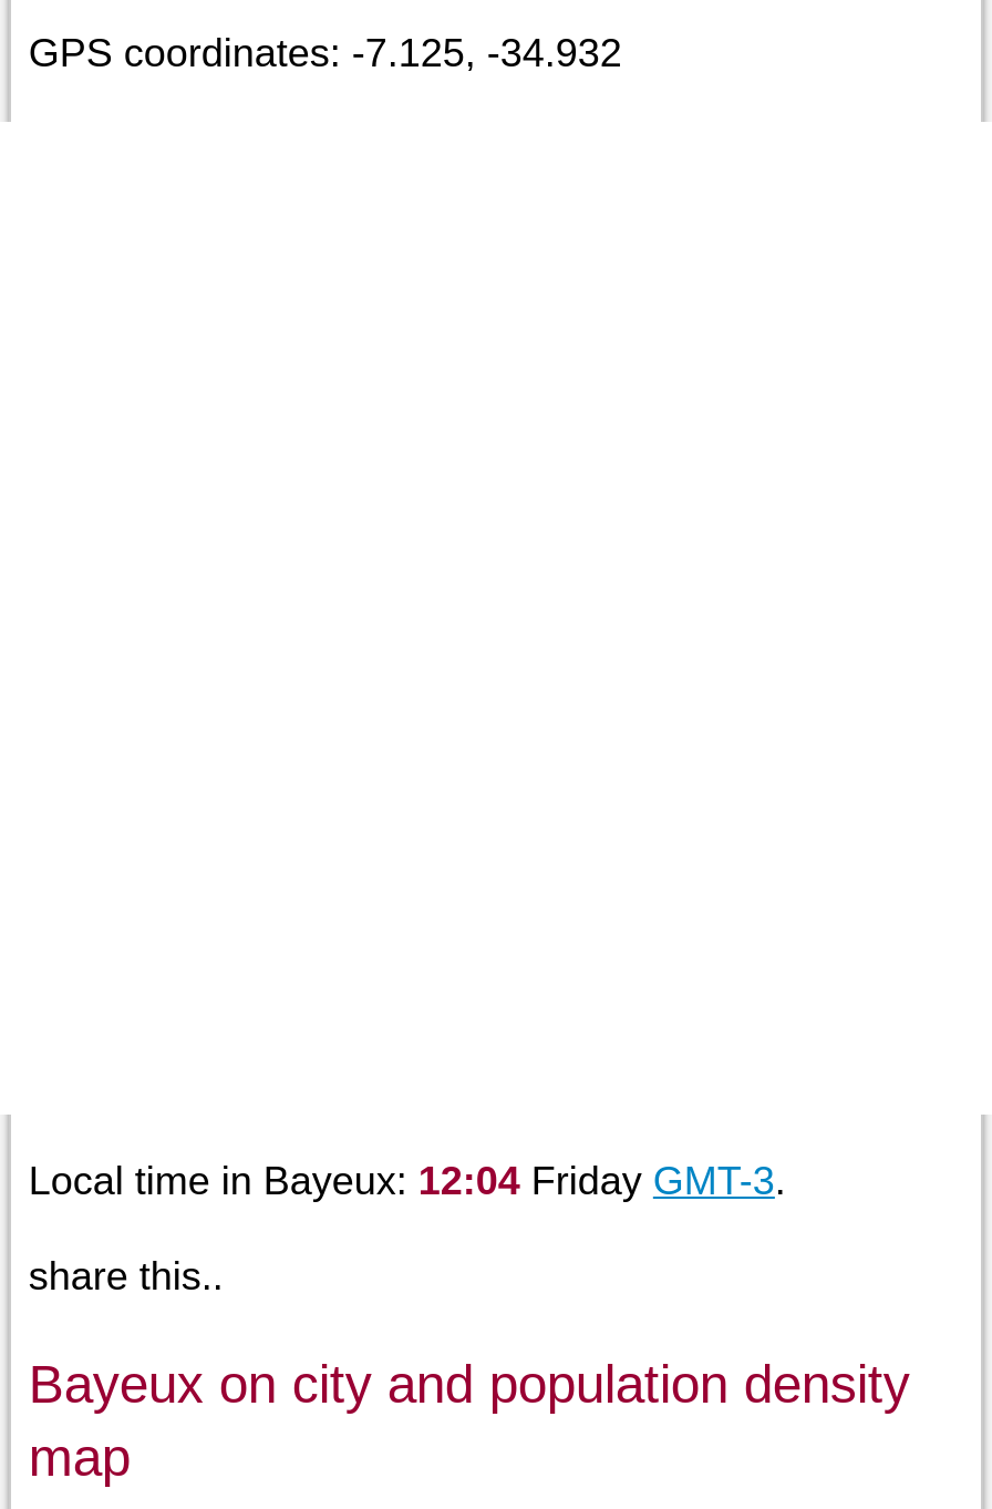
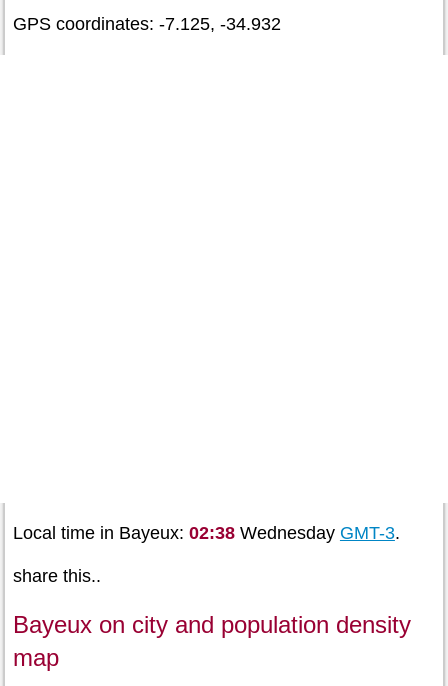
[29,1158,786,1202] Local time in Bayeux: 12:04 Friday GMT-3. -> [13,522,400,542] Local time in Bayeux: 02:38 Wednesday GMT-3.

